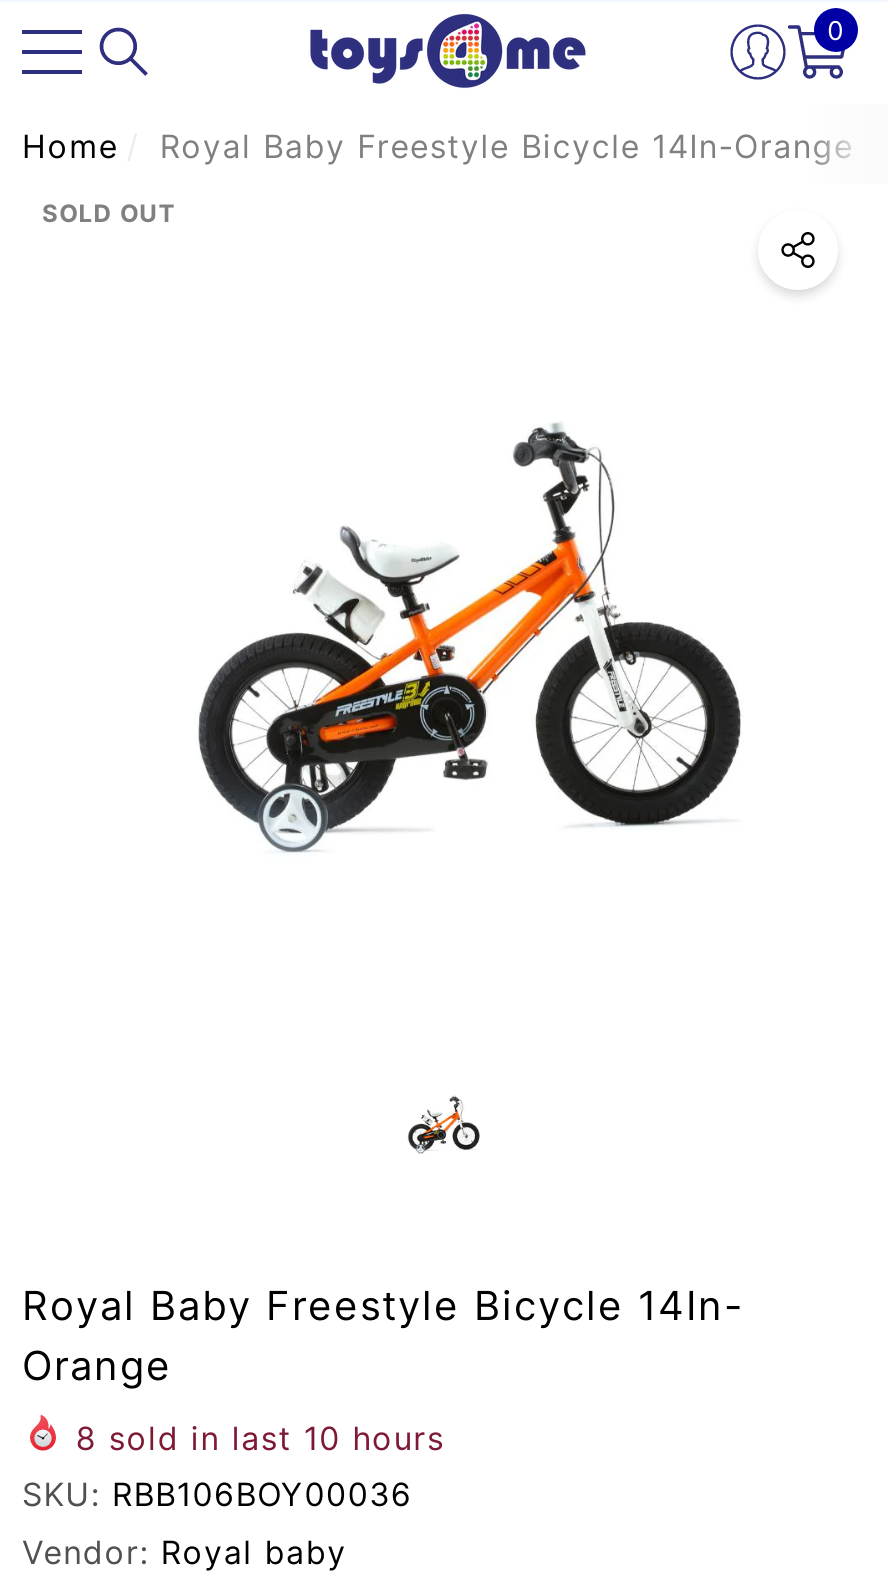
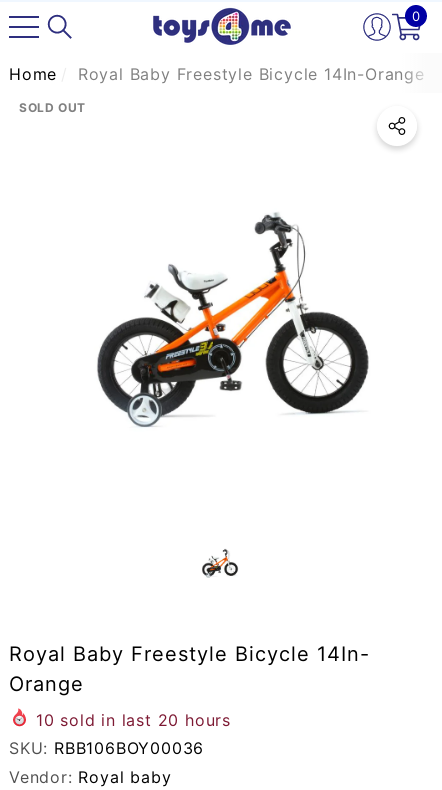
[76,1418,444,1458] 8 sold in last 10 hours -> [36,710,231,730] 10 sold in last 20 hours

